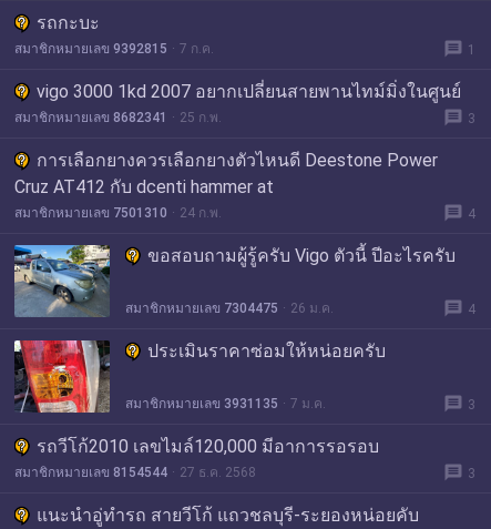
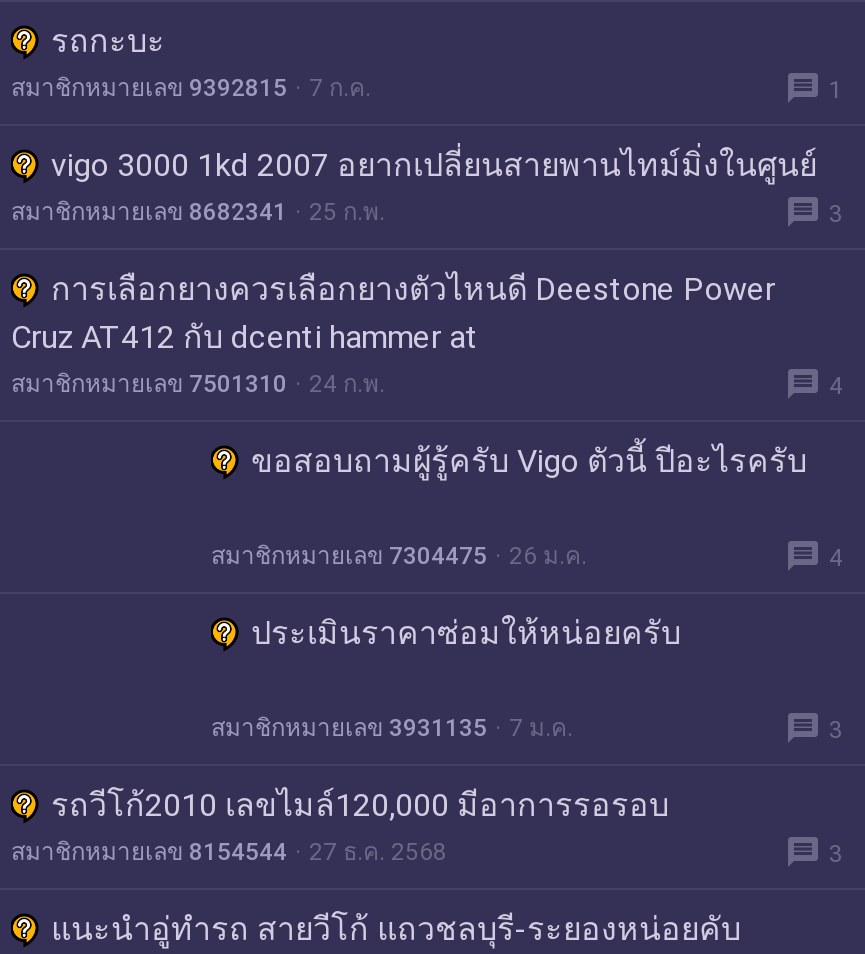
[13,244,111,318] [image] -> none
[13,339,111,414] [image] -> none

